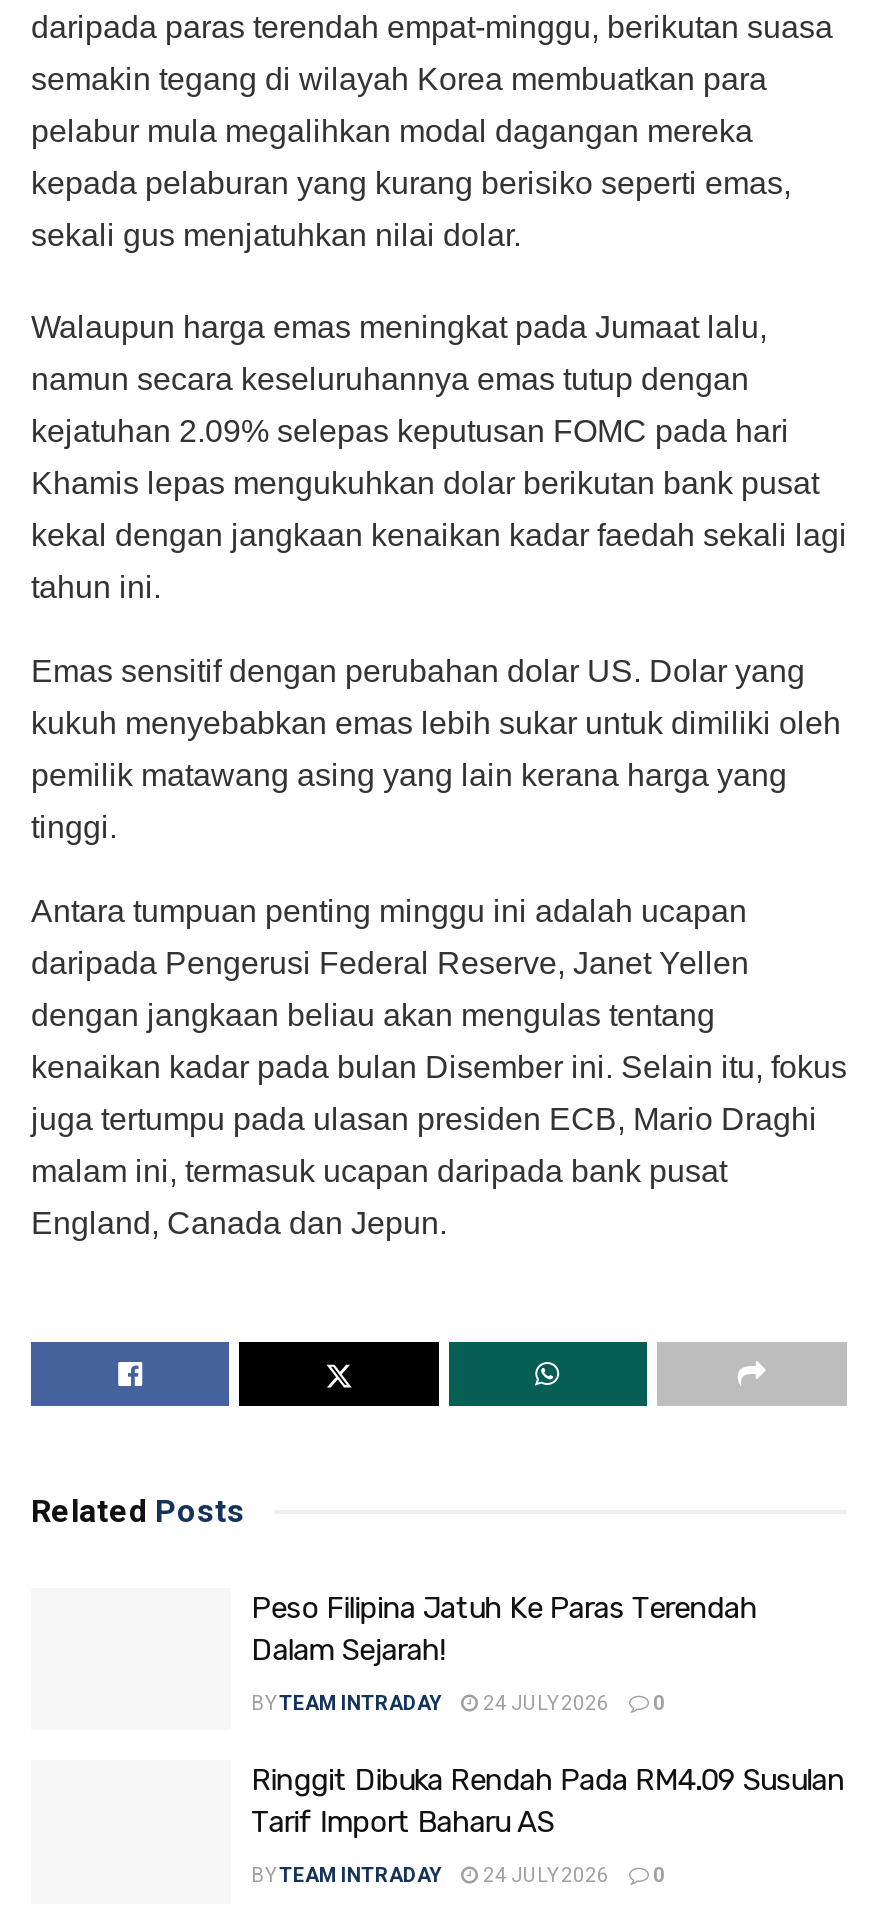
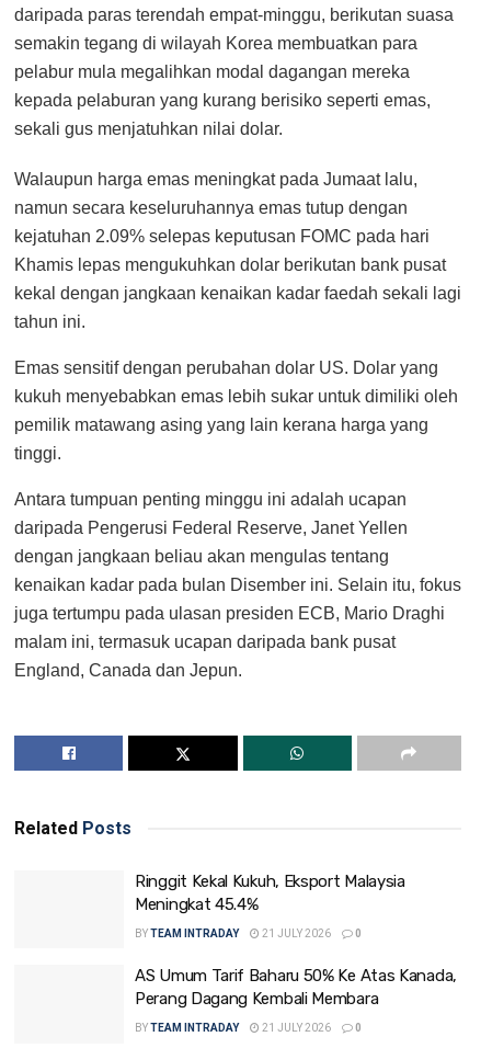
[251,1590,757,1668] Peso Filipina Jatuh Ke Paras Terendah | Dalam Sejarah! -> [135,871,405,914] Ringgit Kekal Kukuh, Eksport Malaysia | Meningkat 45.4%
[251,1692,665,1714] BY TEAM INTRADAY 24 JULY 2026 0 -> [135,927,362,939] BY TEAM INTRADAY 21 JULY 2026 0
[251,1763,844,1841] Ringgit Dibuka Rendah Pada RM4.09 Susulan | Tarif Import Baharu AS -> [135,966,457,1009] AS Umum Tarif Baharu 50% Ke Atas Kanada, | Perang Dagang Kembali Membara
[251,1865,665,1887] BY TEAM INTRADAY 24 JULY 2026 0 -> [135,1022,362,1034] BY TEAM INTRADAY 21 JULY 2026 0

